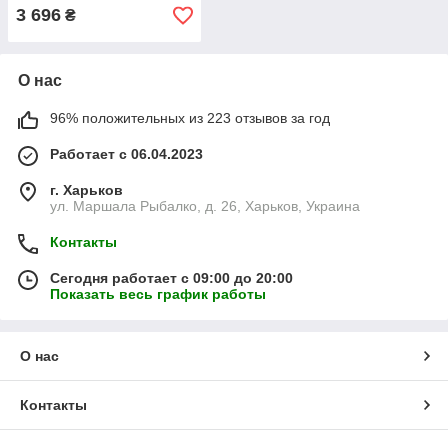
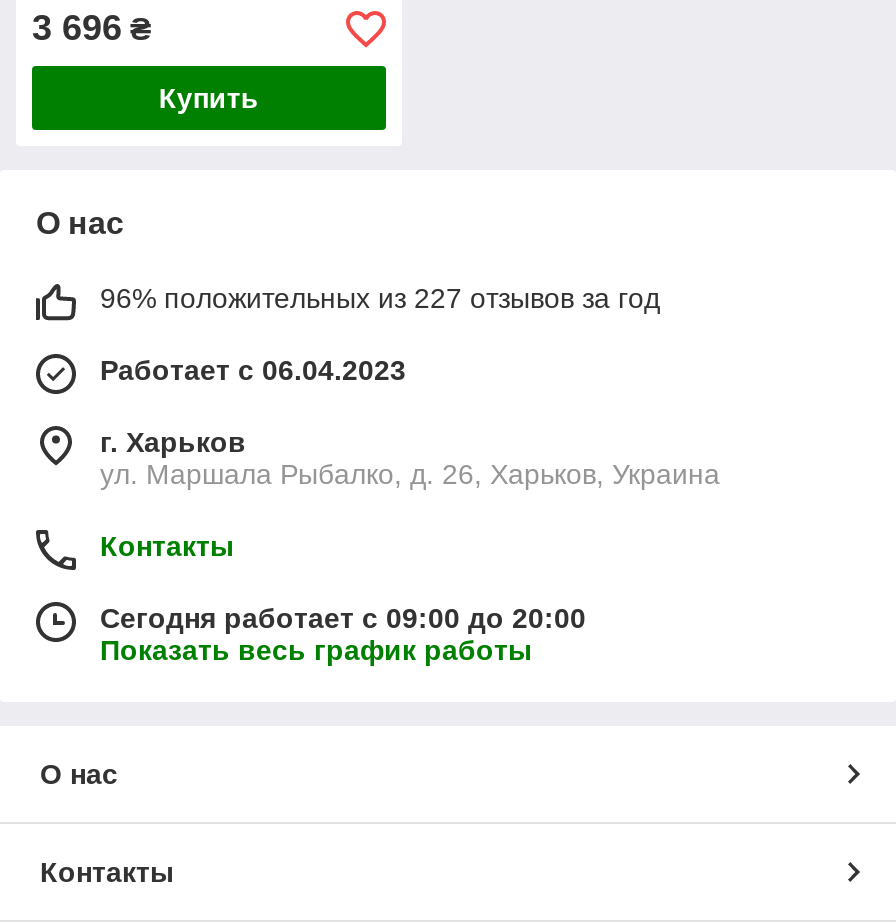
none -> [159,83,259,115] Купить
[50,110,330,126] 96% положительных из 223 отзывов за год -> [100,283,660,315] 96% положительных из 227 отзывов за год

